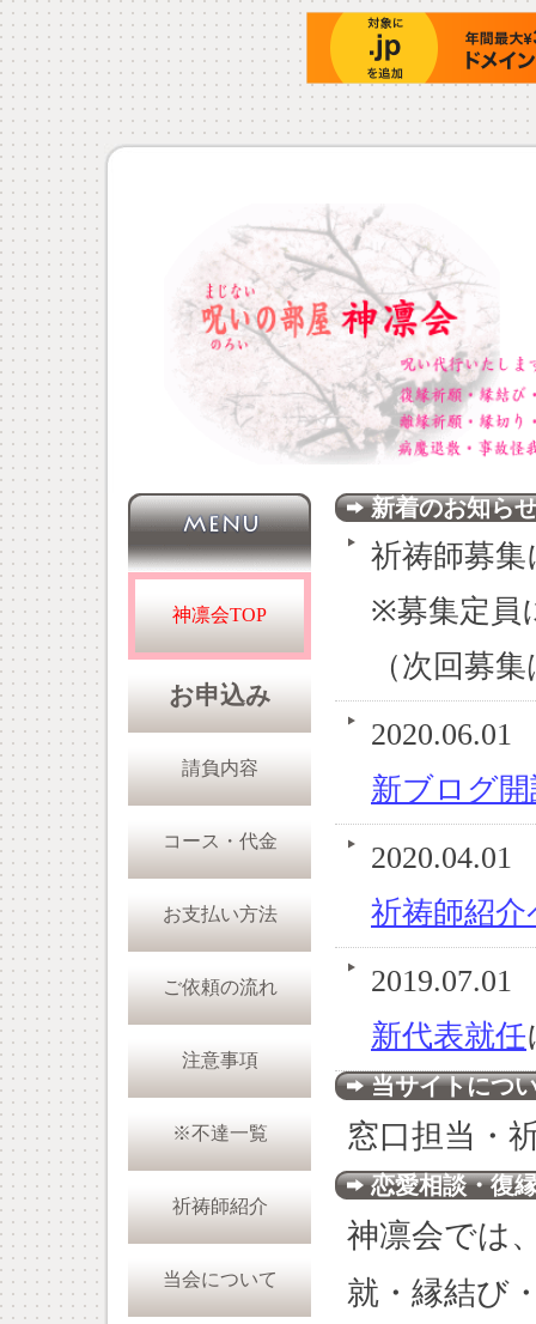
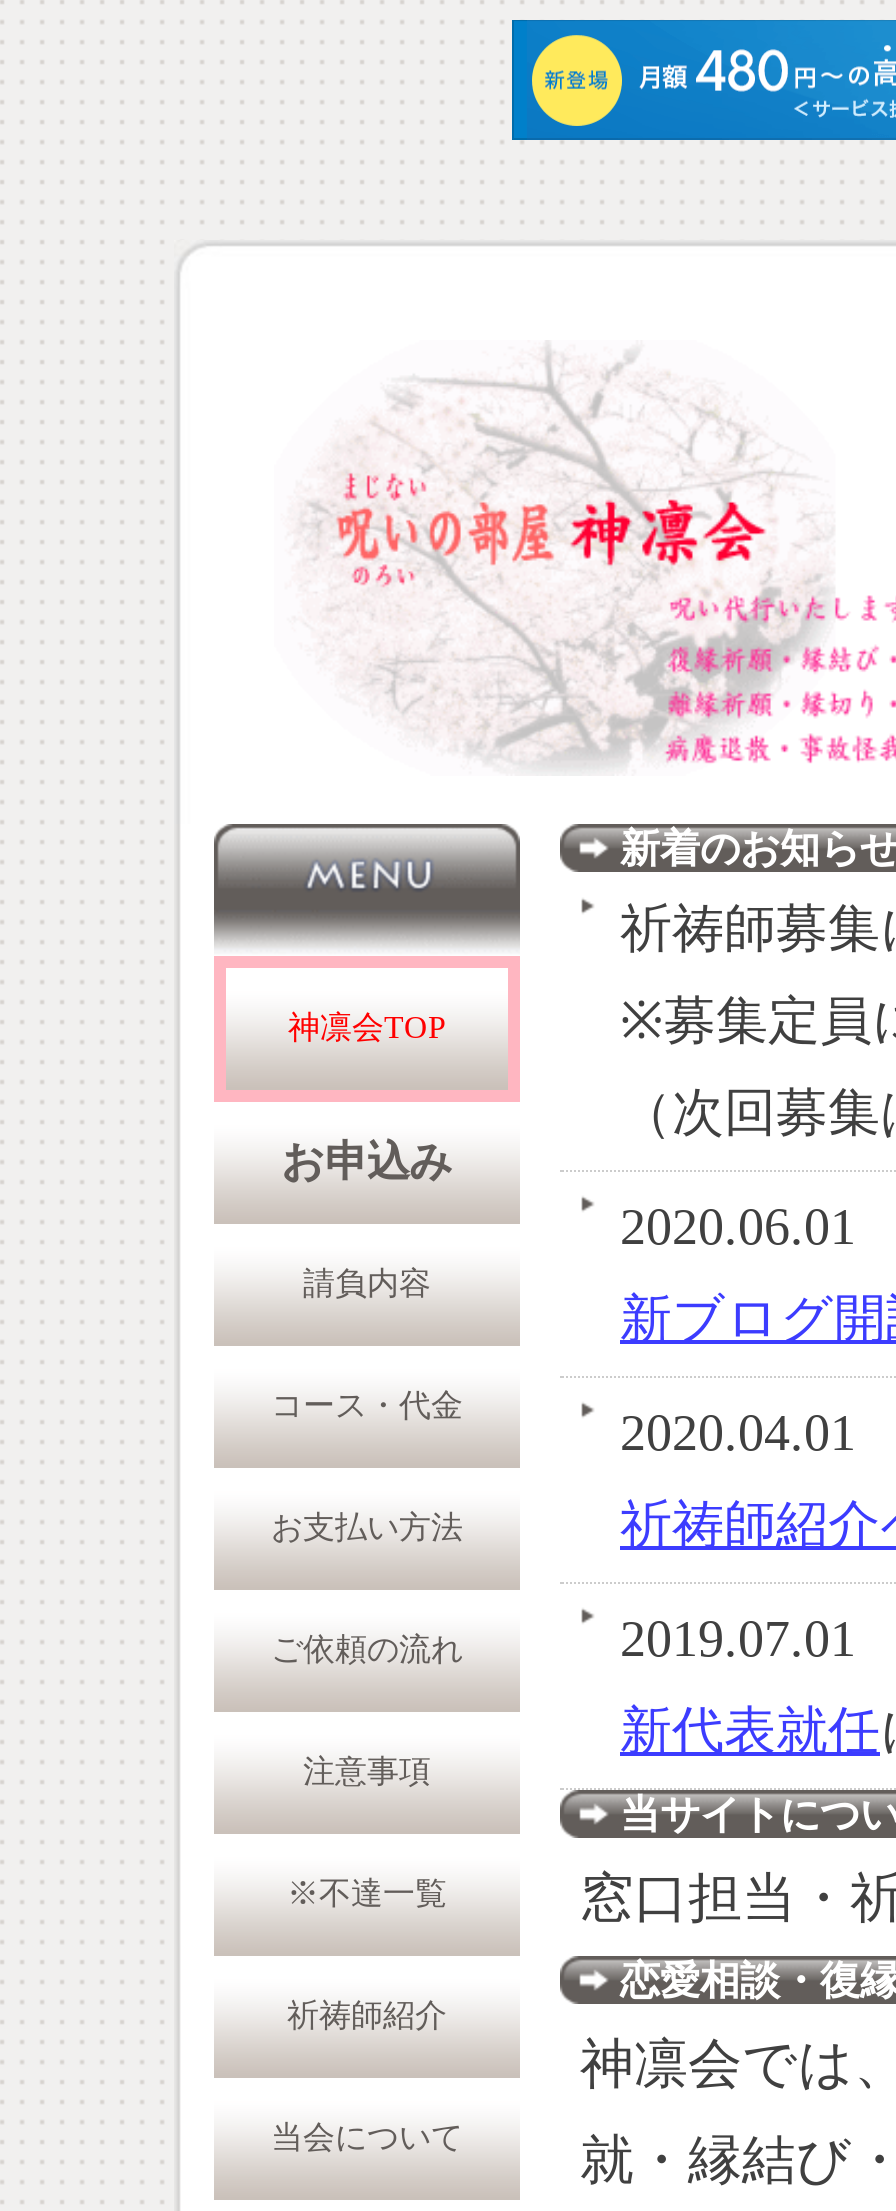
[305,11,532,85] [image] -> [510,18,890,142] [image]

